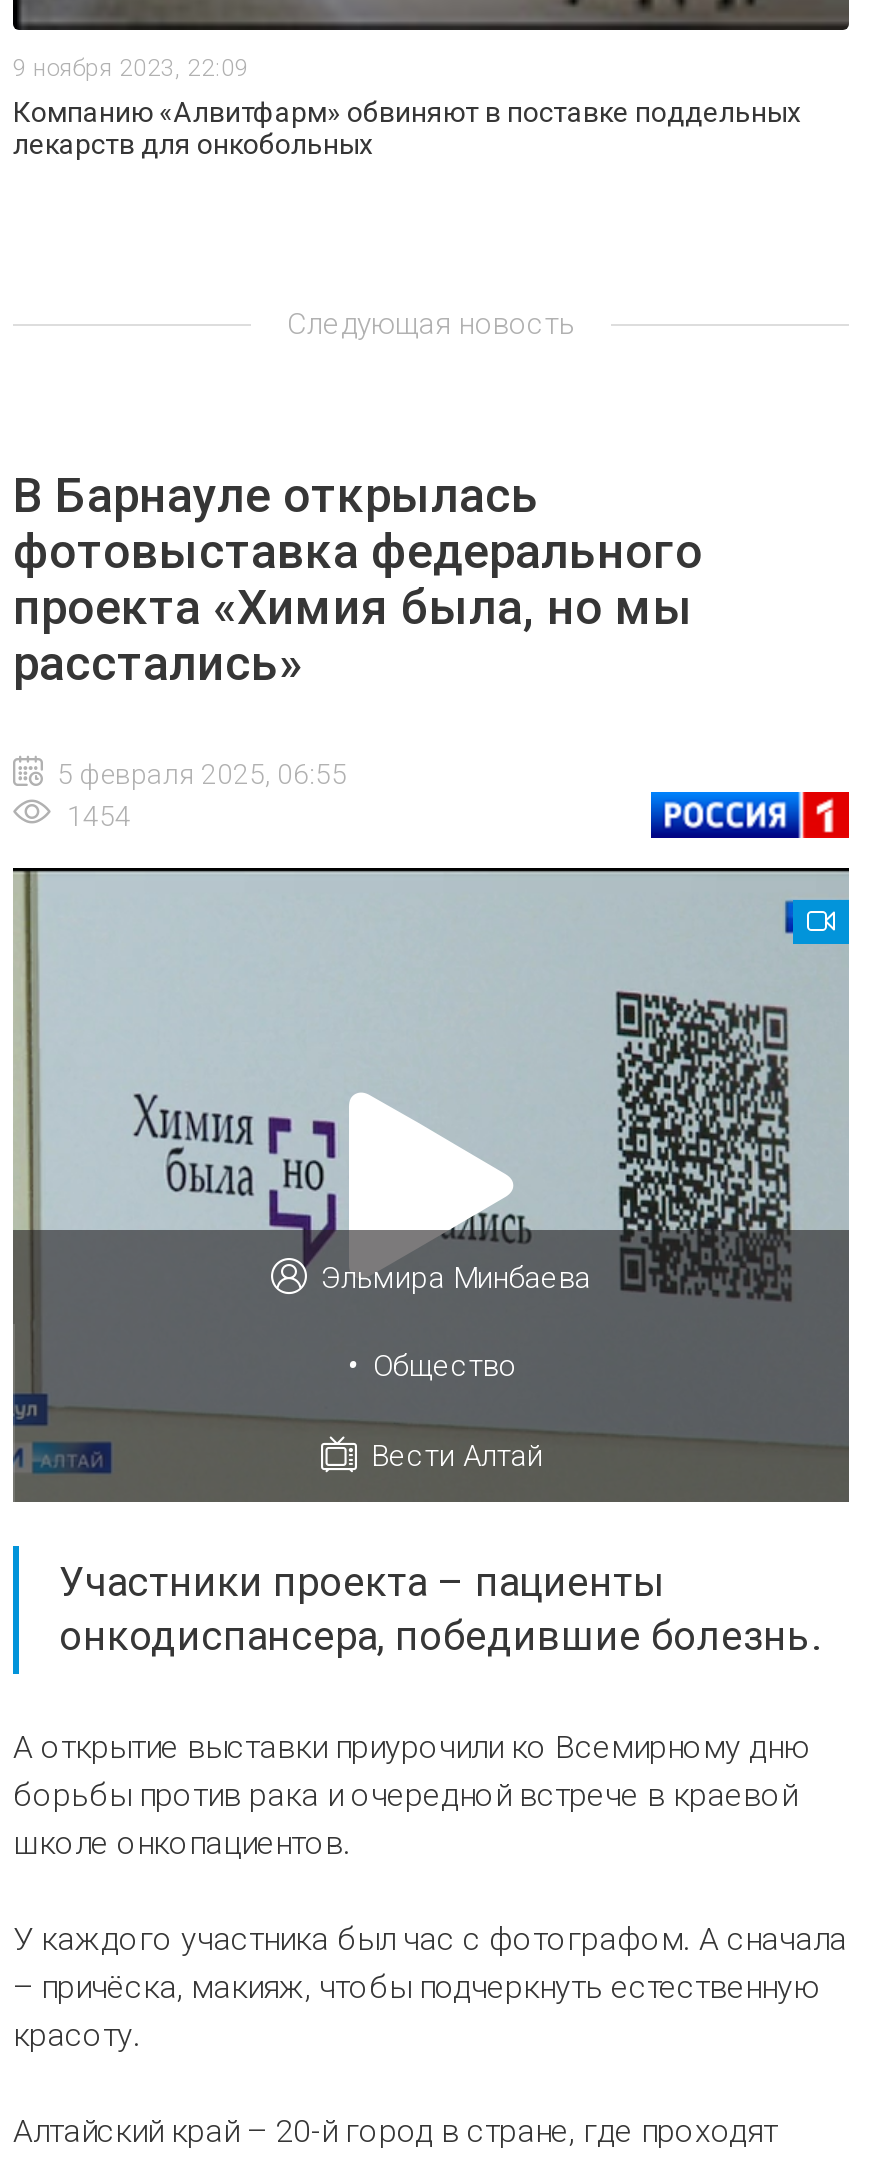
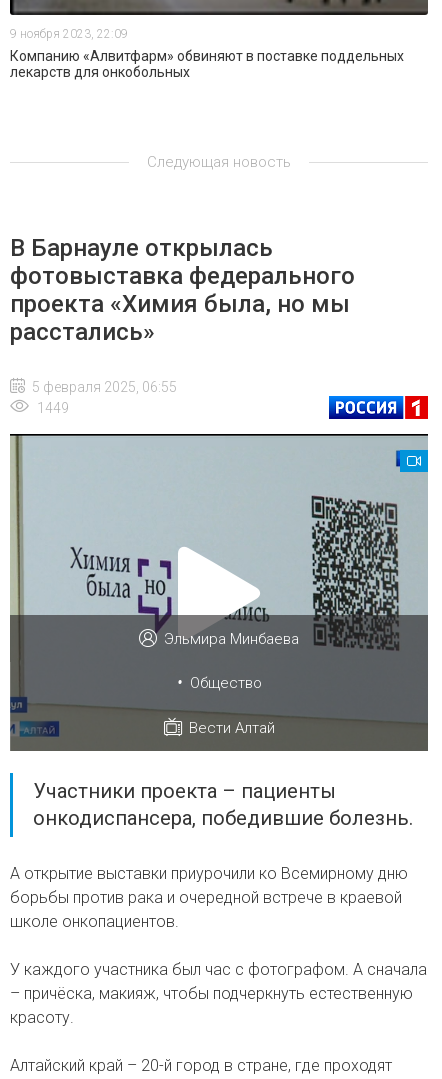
[61,801,131,833] 1454 -> [34,400,69,416] 1449

